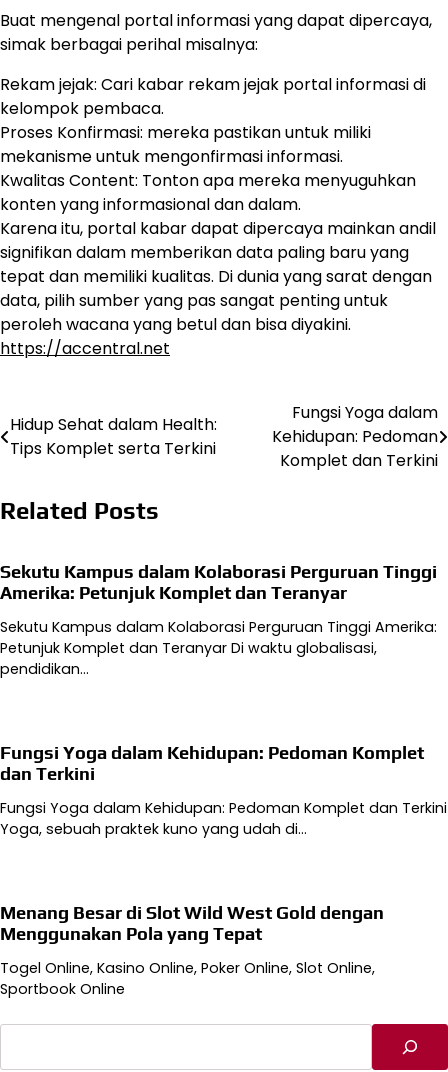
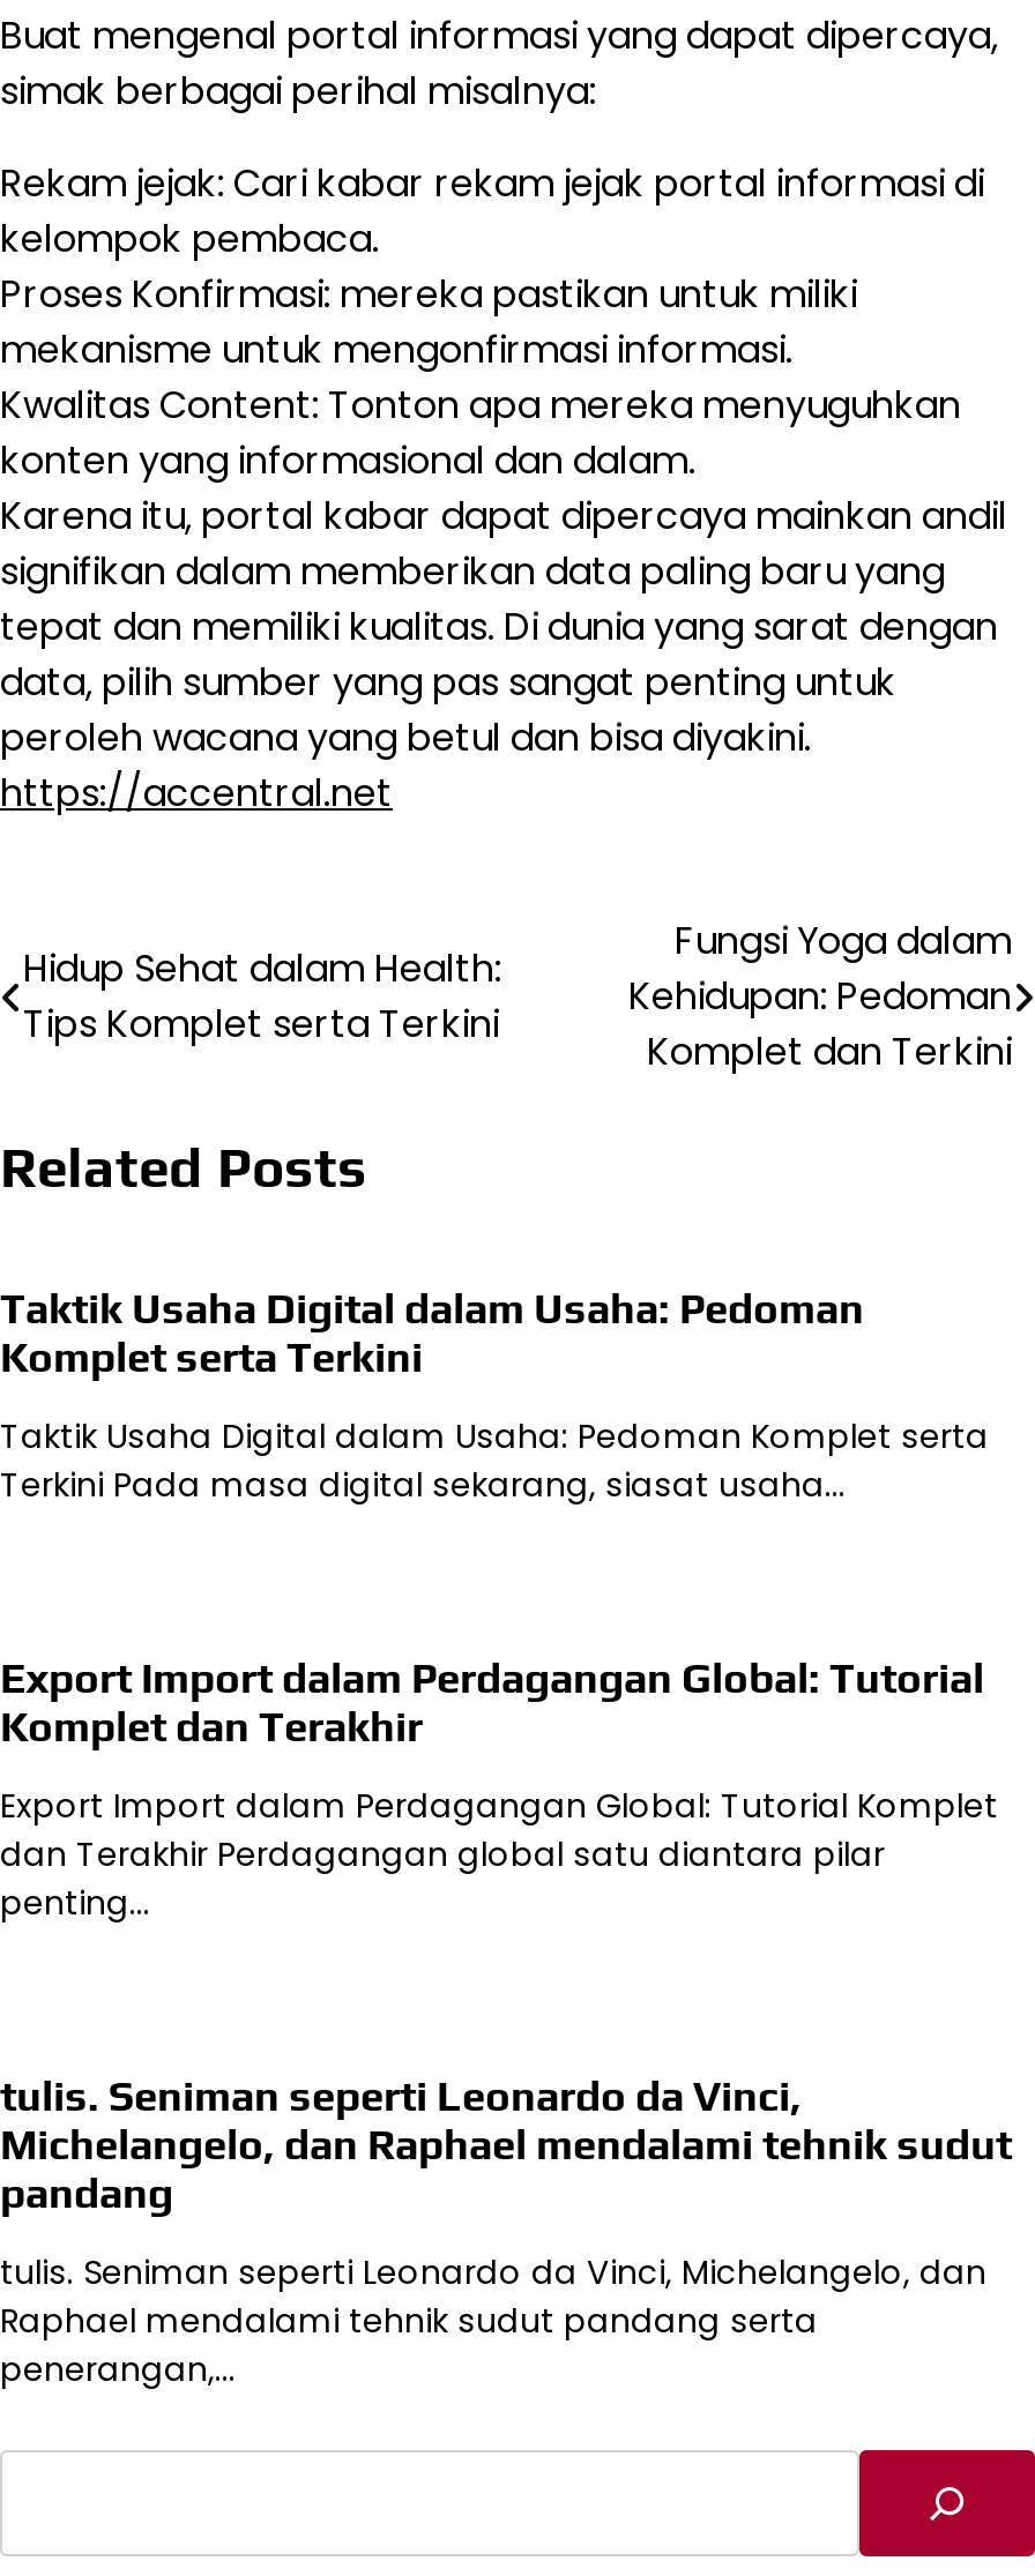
[0,561,437,603] Sekutu Kampus dalam Kolaborasi Perguruan Tinggi | Amerika: Petunjuk Komplet dan Teranyar -> [0,1283,864,1380] Taktik Usaha Digital dalam Usaha: Pedoman | Komplet serta Terkini
[0,617,437,679] Sekutu Kampus dalam Kolaborasi Perguruan Tinggi Amerika: | Petunjuk Komplet dan Teranyar Di waktu globalisasi, | pendidikan… -> [0,1413,989,1507] Taktik Usaha Digital dalam Usaha: Pedoman Komplet serta | Terkini Pada masa digital sekarang, siasat usaha…
[0,742,424,784] Fungsi Yoga dalam Kehidupan: Pedoman Komplet | dan Terkini -> [0,1653,984,1750] Export Import dalam Perdagangan Global: Tutorial | Komplet dan Terakhir
[0,798,447,839] Fungsi Yoga dalam Kehidupan: Pedoman Komplet dan Terkini | Yoga, sebuah praktek kuno yang udah di… -> [0,1782,998,1925] Export Import dalam Perdagangan Global: Tutorial Komplet | dan Terakhir Perdagangan global satu diantara pilar | penting…
[0,902,384,944] Menang Besar di Slot Wild West Gold dengan | Menggunakan Pola yang Tepat -> [0,2071,1012,2216] tulis. Seniman seperti Leonardo da Vinci, | Michelangelo, dan Raphael mendalami tehnik sudut | pandang
[0,958,375,999] Togel Online, Kasino Online, Poker Online, Slot Online, | Sportbook Online -> [0,2249,986,2392] tulis. Seniman seperti Leonardo da Vinci, Michelangelo, dan | Raphael mendalami tehnik sudut pandang serta | penerangan,…

